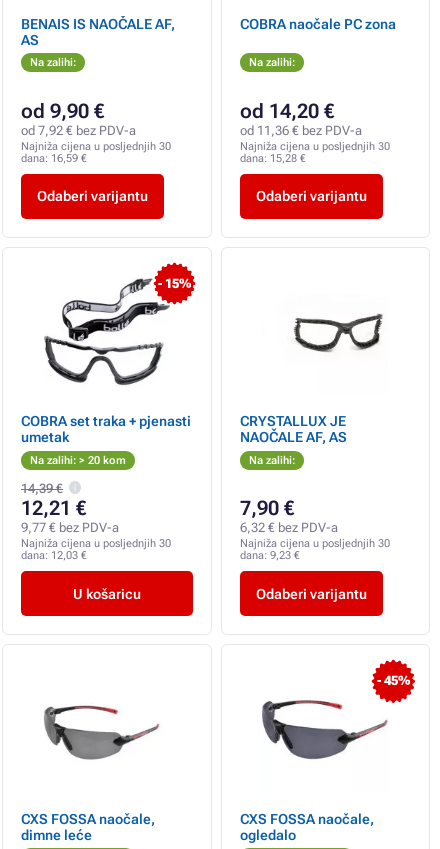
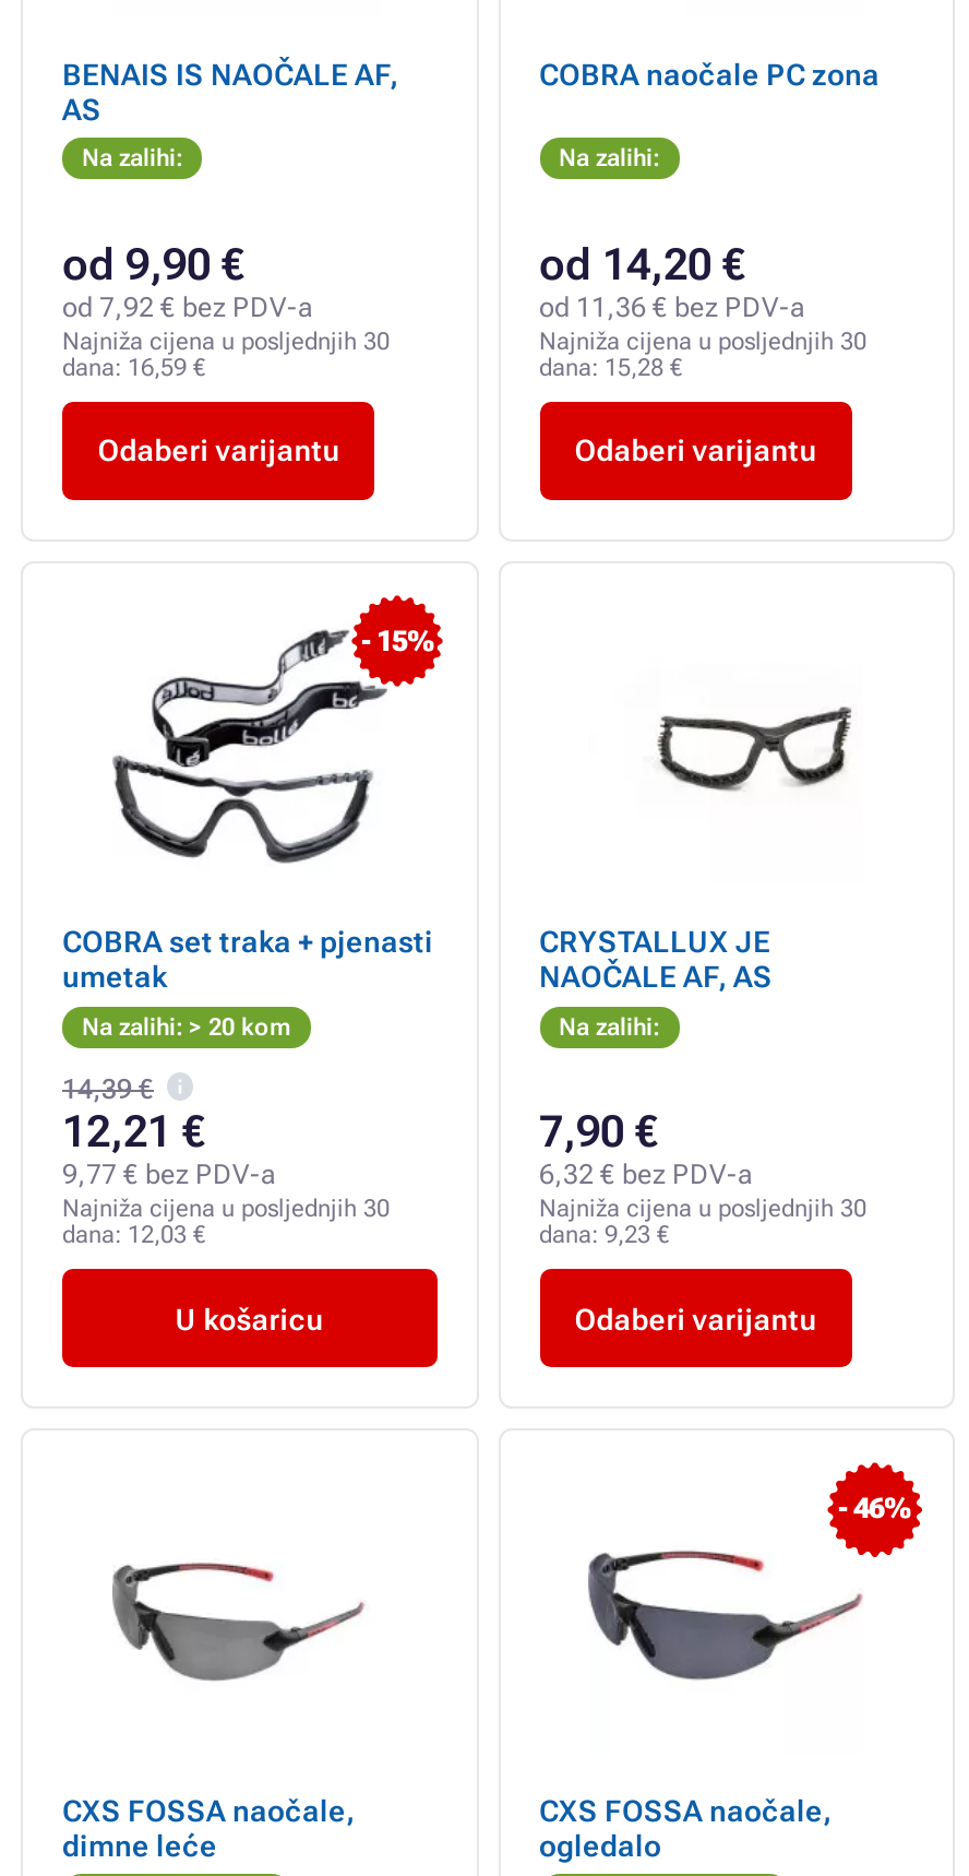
[377,673,410,688] - 45% -> [838,1493,910,1525] - 46%

